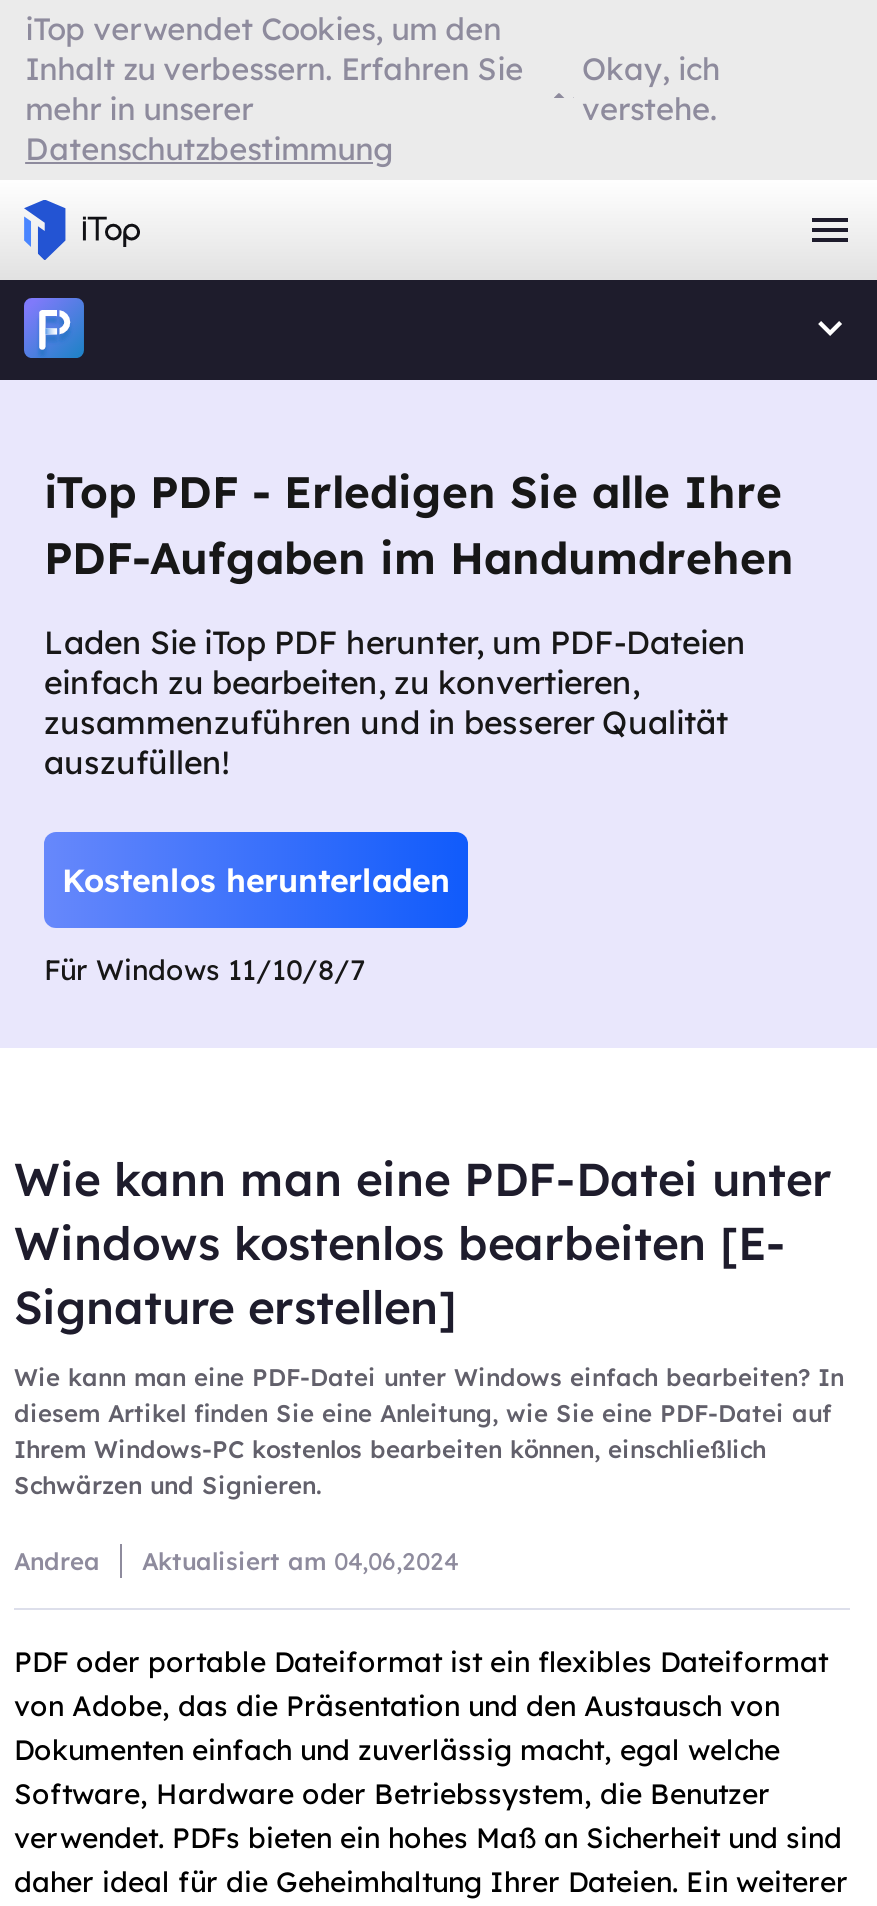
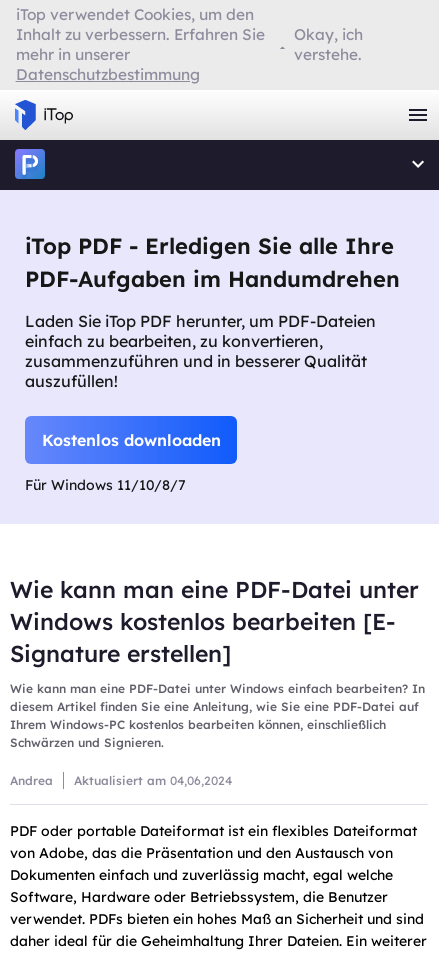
[62,860,450,900] Kostenlos herunterladen -> [41,430,220,450] Kostenlos downloaden

